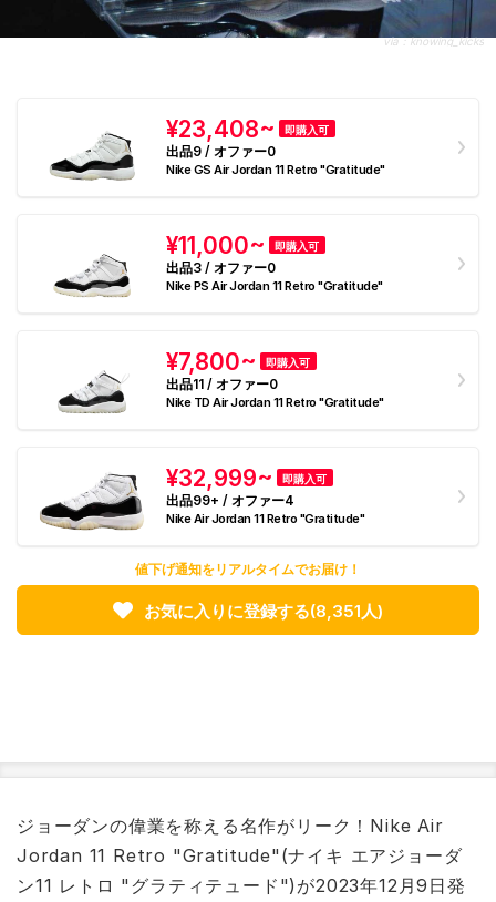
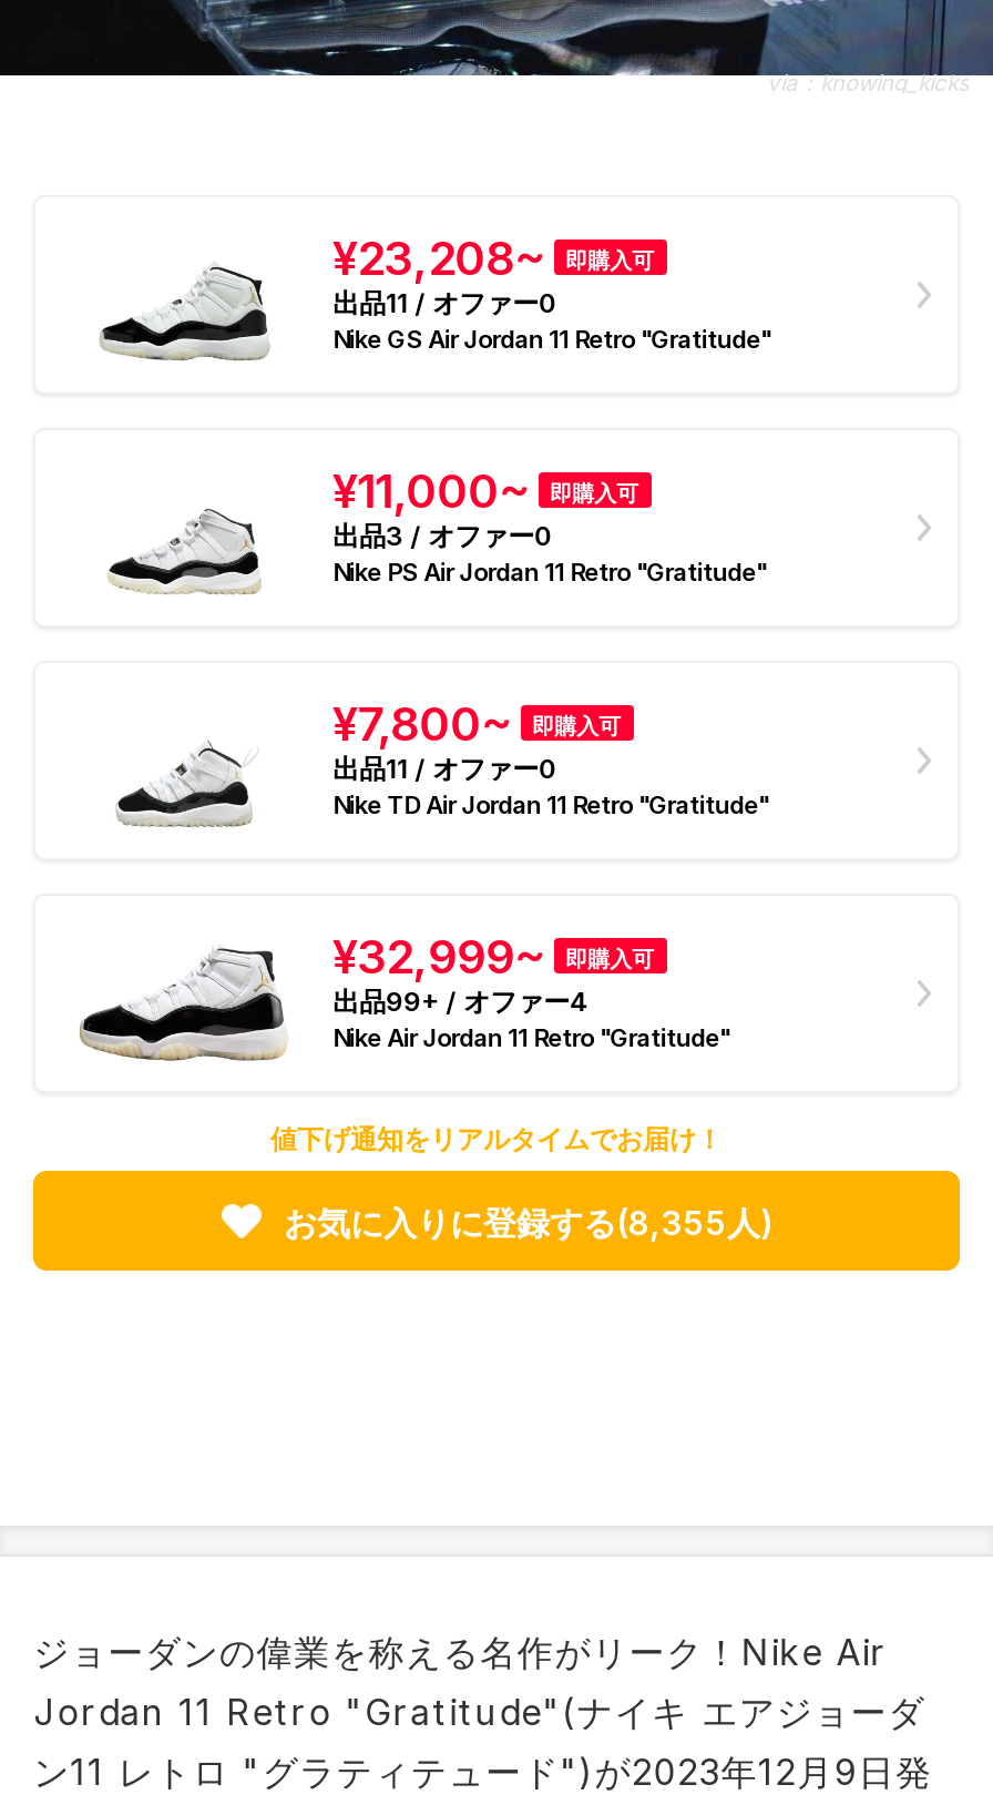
[166,115,329,143] ¥23,408~ 即購入可 -> [333,230,654,285] ¥23,208~ 即購入可
[166,143,276,159] 出品9 / オファー0 -> [333,285,557,319] 出品11 / オファー0
[139,601,383,622] お気に入りに登録する(8,351人) -> [275,1202,771,1244] お気に入りに登録する(8,355人)

